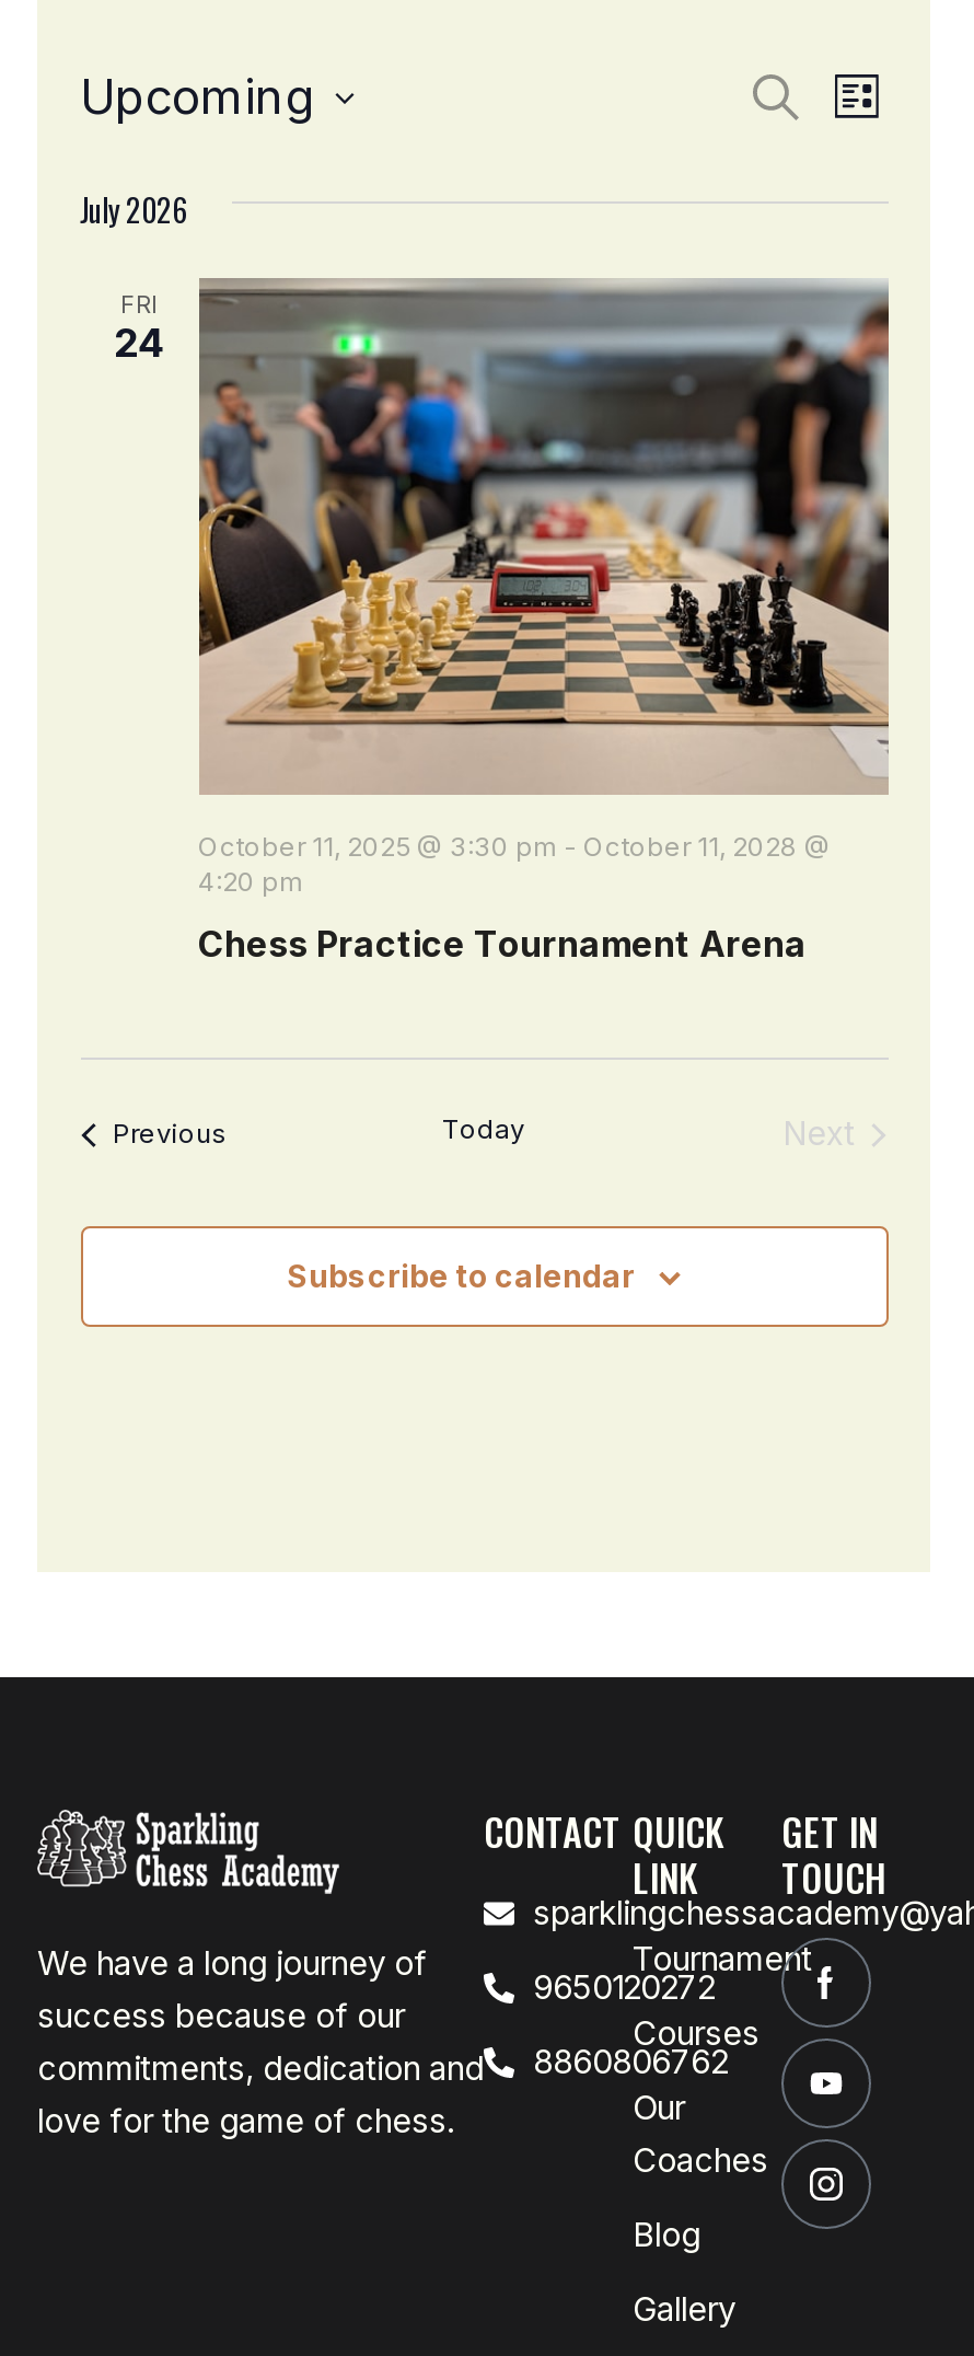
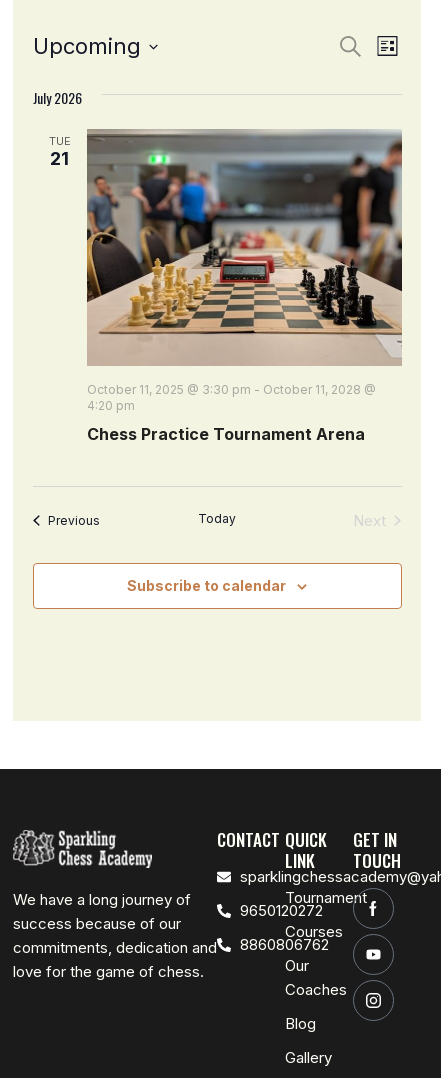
[114,289,164,366] FRI | 24 -> [48,134,70,169] TUE | 21

